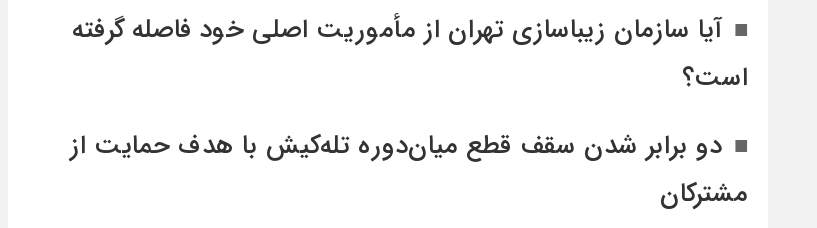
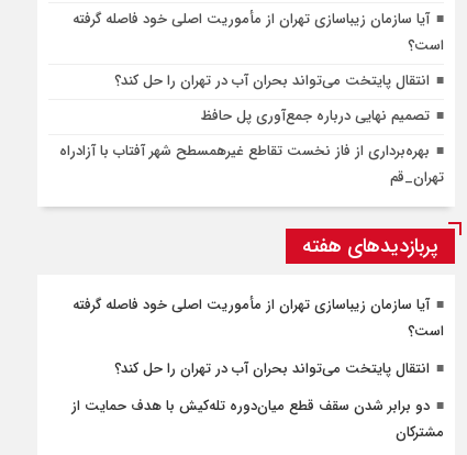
none -> [59,69,444,380] انتقال پایتخت می‌تواند بحران آب در تهران را حل کند؟ | تصمیم نهایی درباره جمع‌آوری پل حافظ | بهره‌برداری از فاز نخست تقاطع غیرهمسطح شهر آفتاب با آزادراه | تهران_قم | پربازدیدهای هفته | آیا سازمان زیباسازی تهران از مأموریت اصلی خود فاصله گرفته | است؟ | انتقال پایتخت می‌تواند بحران آب در تهران را حل کند؟

